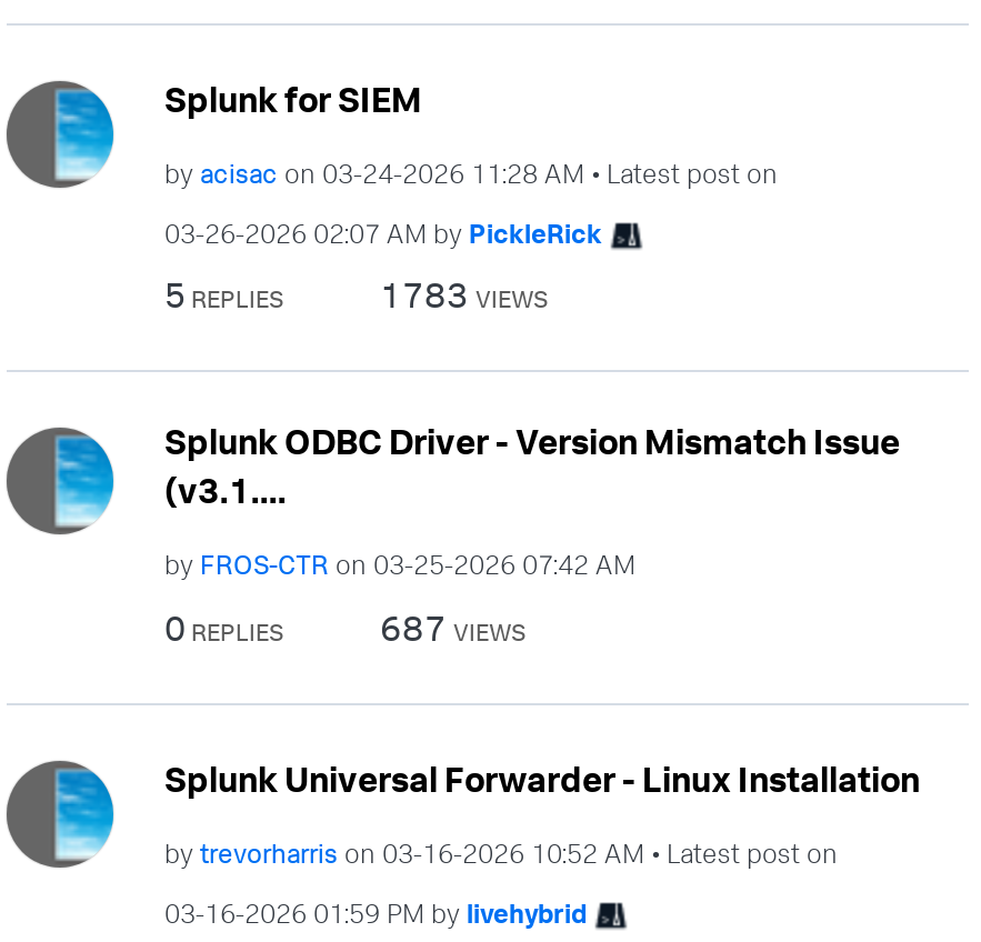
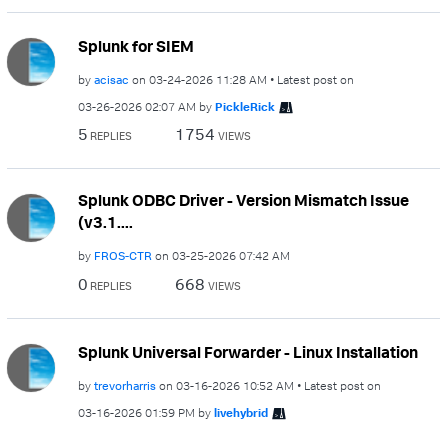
[380,272,549,317] 1783 VIEWS -> [175,124,251,144] 1754 VIEWS
[380,604,527,649] 687 VIEWS -> [175,273,241,293] 668 VIEWS

